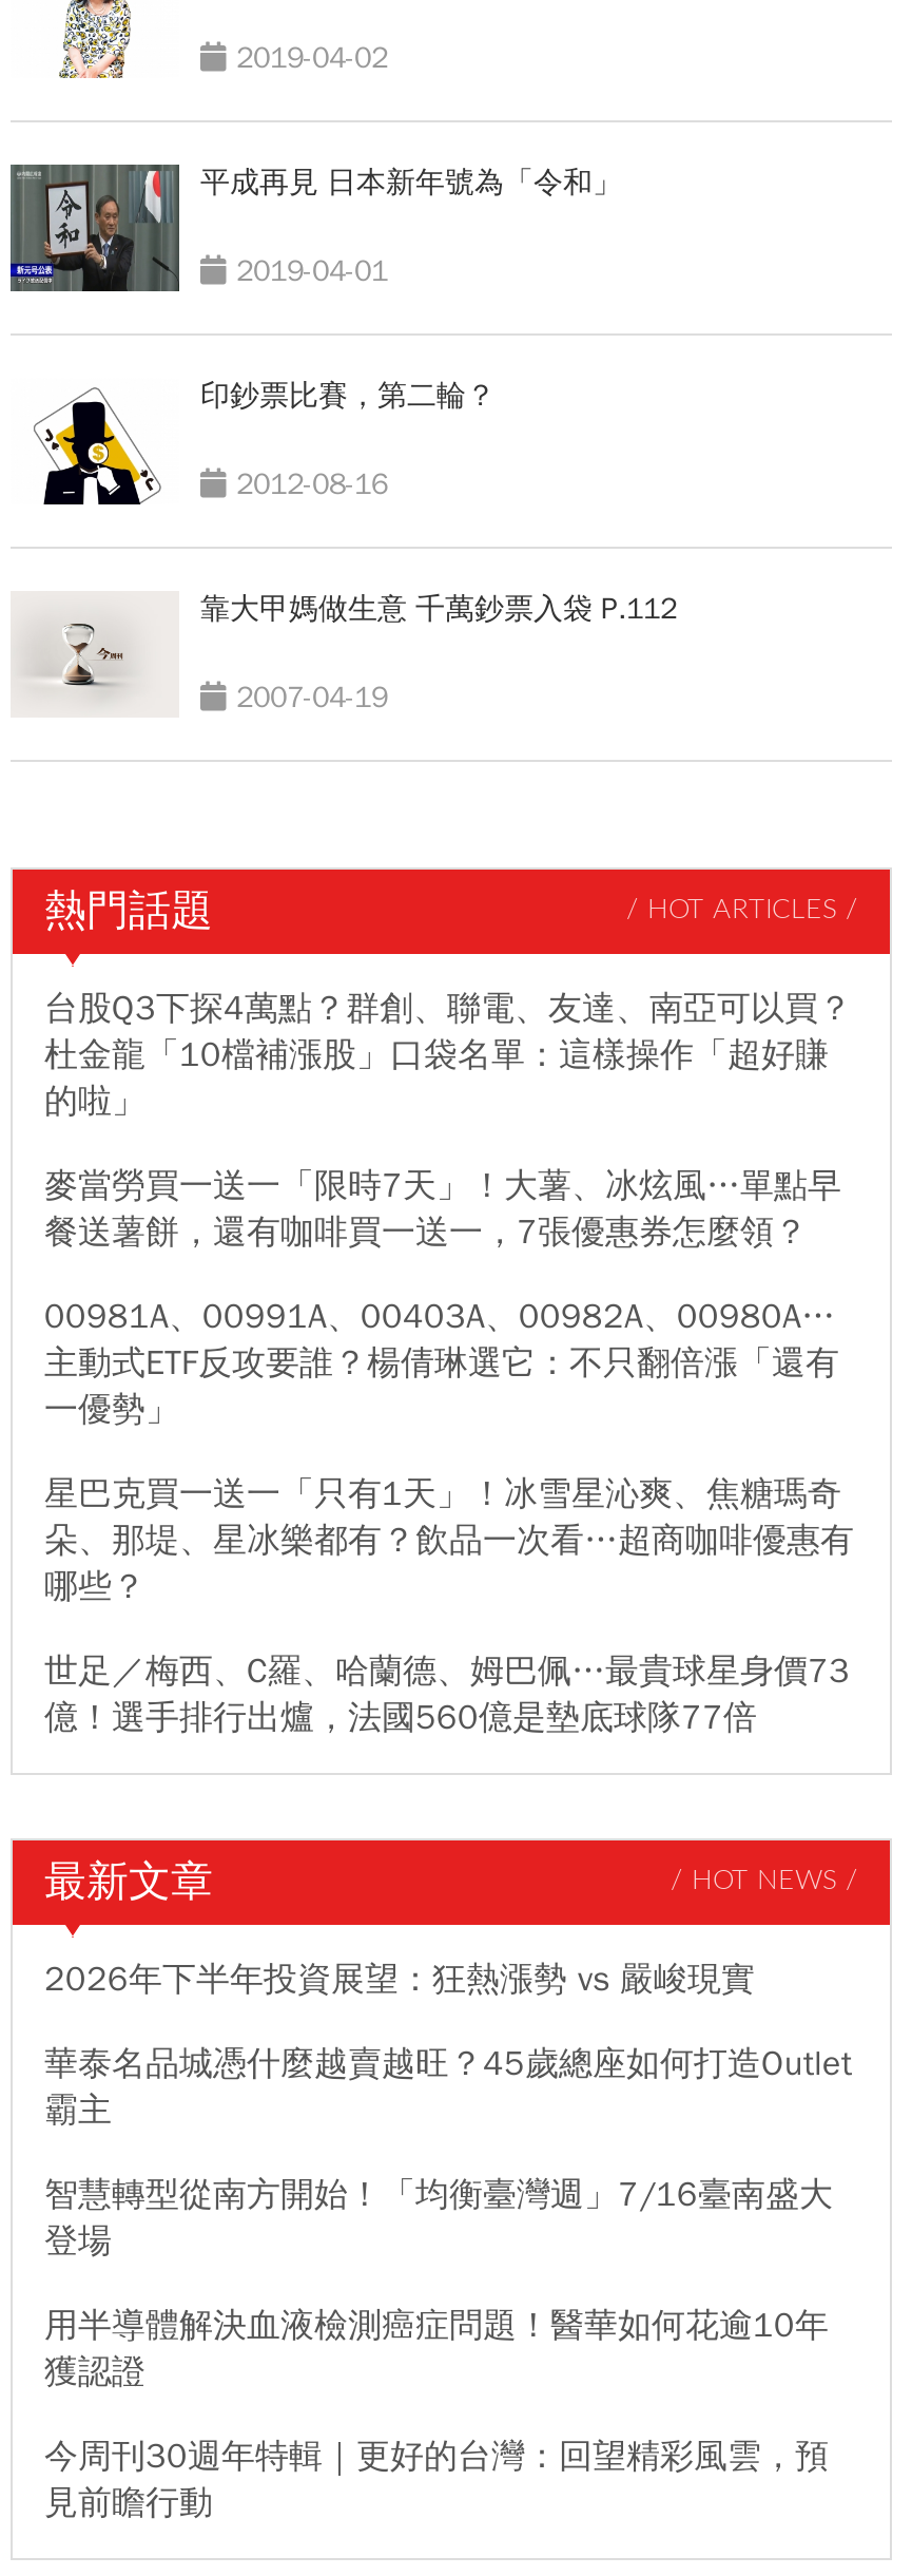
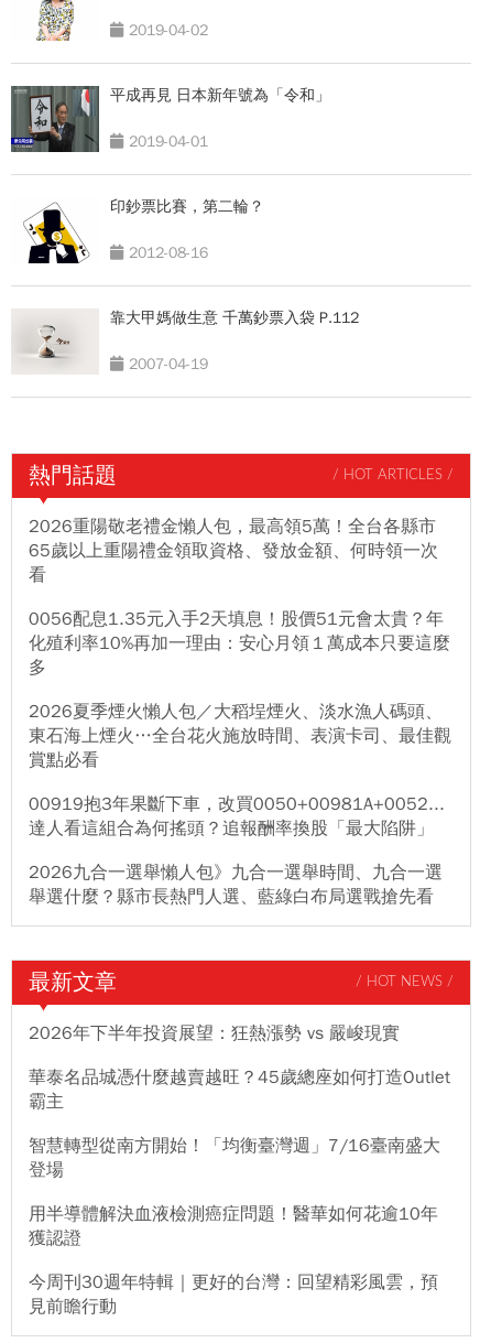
[44,988,852,1123] 台股Q3下探4萬點？群創、聯電、友達、南亞可以買？ | 杜金龍「10檔補漲股」口袋名單：這樣操作「超好賺 | 的啦」 -> [29,515,438,586] 2026重陽敬老禮金懶人包，最高領5萬！全台各縣市 | 65歲以上重陽禮金領取資格、發放金額、何時領一次 | 看
[44,1165,841,1253] 麥當勞買一送一「限時7天」！大薯、冰炫風…單點早 | 餐送薯餅，還有咖啡買一送一，7張優惠券怎麼領？ -> [29,608,450,679] 0056配息1.35元入手2天填息！股價51元會太貴？年 | 化殖利率10%再加一理由：安心月領１萬成本只要這麼 | 多
[44,1296,839,1431] 00981A、00991A、00403A、00982A、00980A… | 主動式ETF反攻要誰？楊倩琳選它：不只翻倍漲「還有 | 一優勢」 -> [29,701,451,771] 2026夏季煙火懶人包／大稻埕煙火、淡水漁人碼頭、 | 東石海上煙火…全台花火施放時間、表演卡司、最佳觀 | 賞點必看
[44,1473,854,1608] 星巴克買一送一「只有1天」！冰雪星沁爽、焦糖瑪奇 | 朵、那堤、星冰樂都有？飲品一次看…超商咖啡優惠有 | 哪些？ -> [29,793,445,839] 00919抱3年果斷下車，改買0050+00981A+0052... | 達人看這組合為何搖頭？追報酬率換股「最大陷阱」
[44,1650,850,1739] 世足／梅西、C羅、哈蘭德、姆巴佩…最貴球星身價73 | 億！選手排行出爐，法國560億是墊底球隊77倍 -> [29,861,443,908] 2026九合一選舉懶人包》九合一選舉時間、九合一選 | 舉選什麼？縣市長熱門人選、藍綠白布局選戰搶先看

